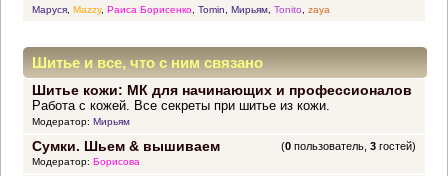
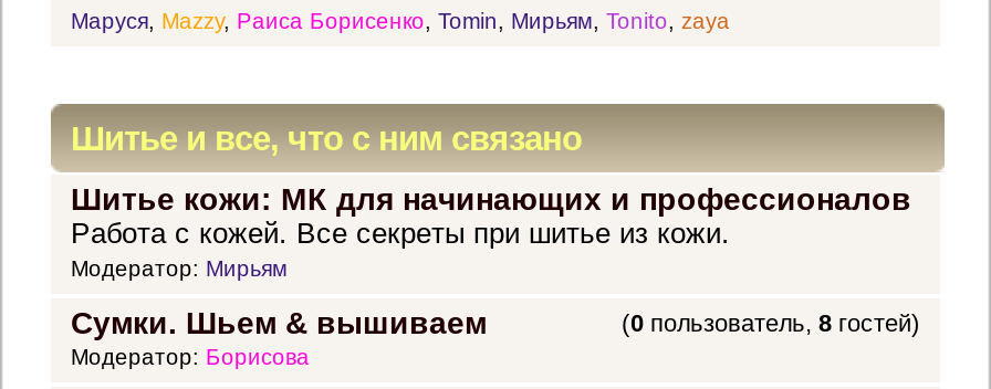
[281,140,416,152] (0 пользователь, 3 гостей) -> [622,310,920,337] (0 пользователь, 8 гостей)

